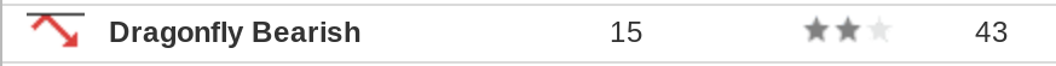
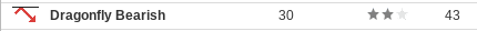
[610,16,644,49] 15 -> [278,8,294,23] 30

